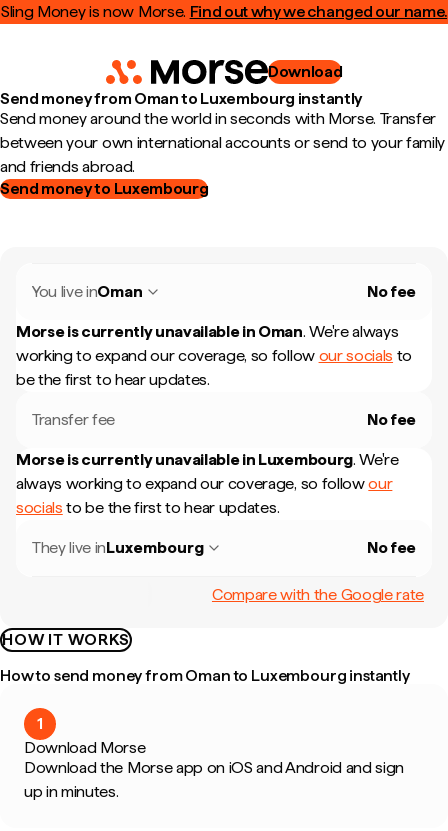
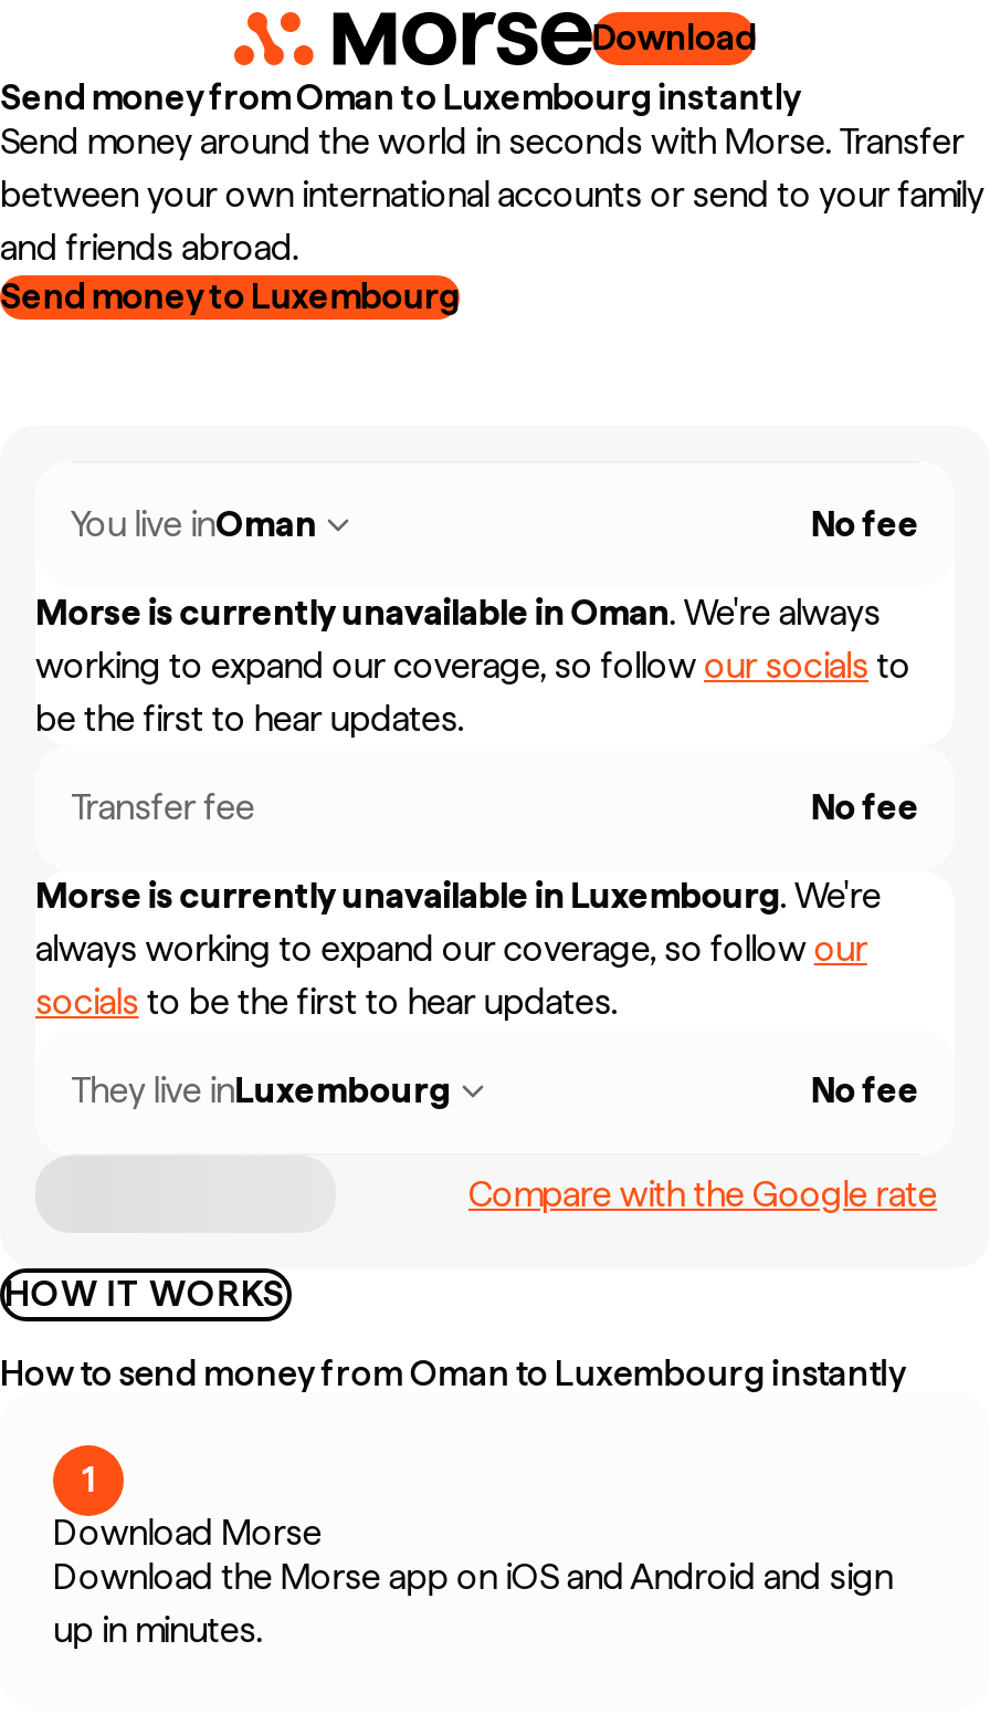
[1,2,447,21] Sling Money is now Morse. Find out why we changed our name. -> none

